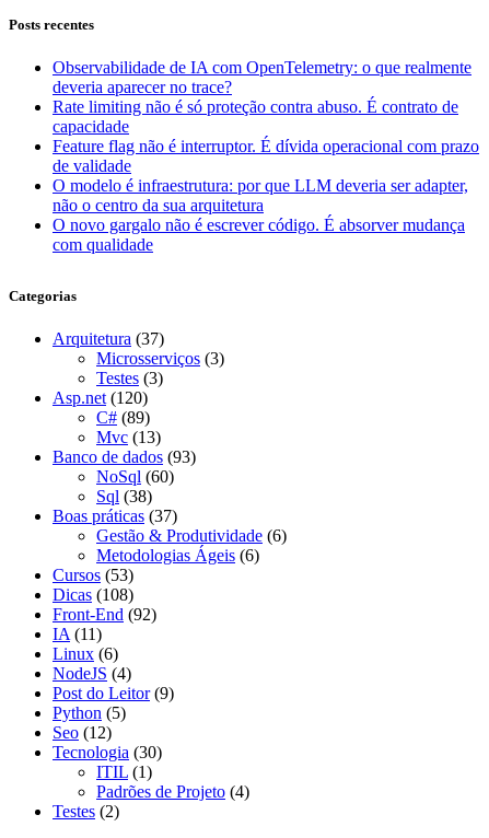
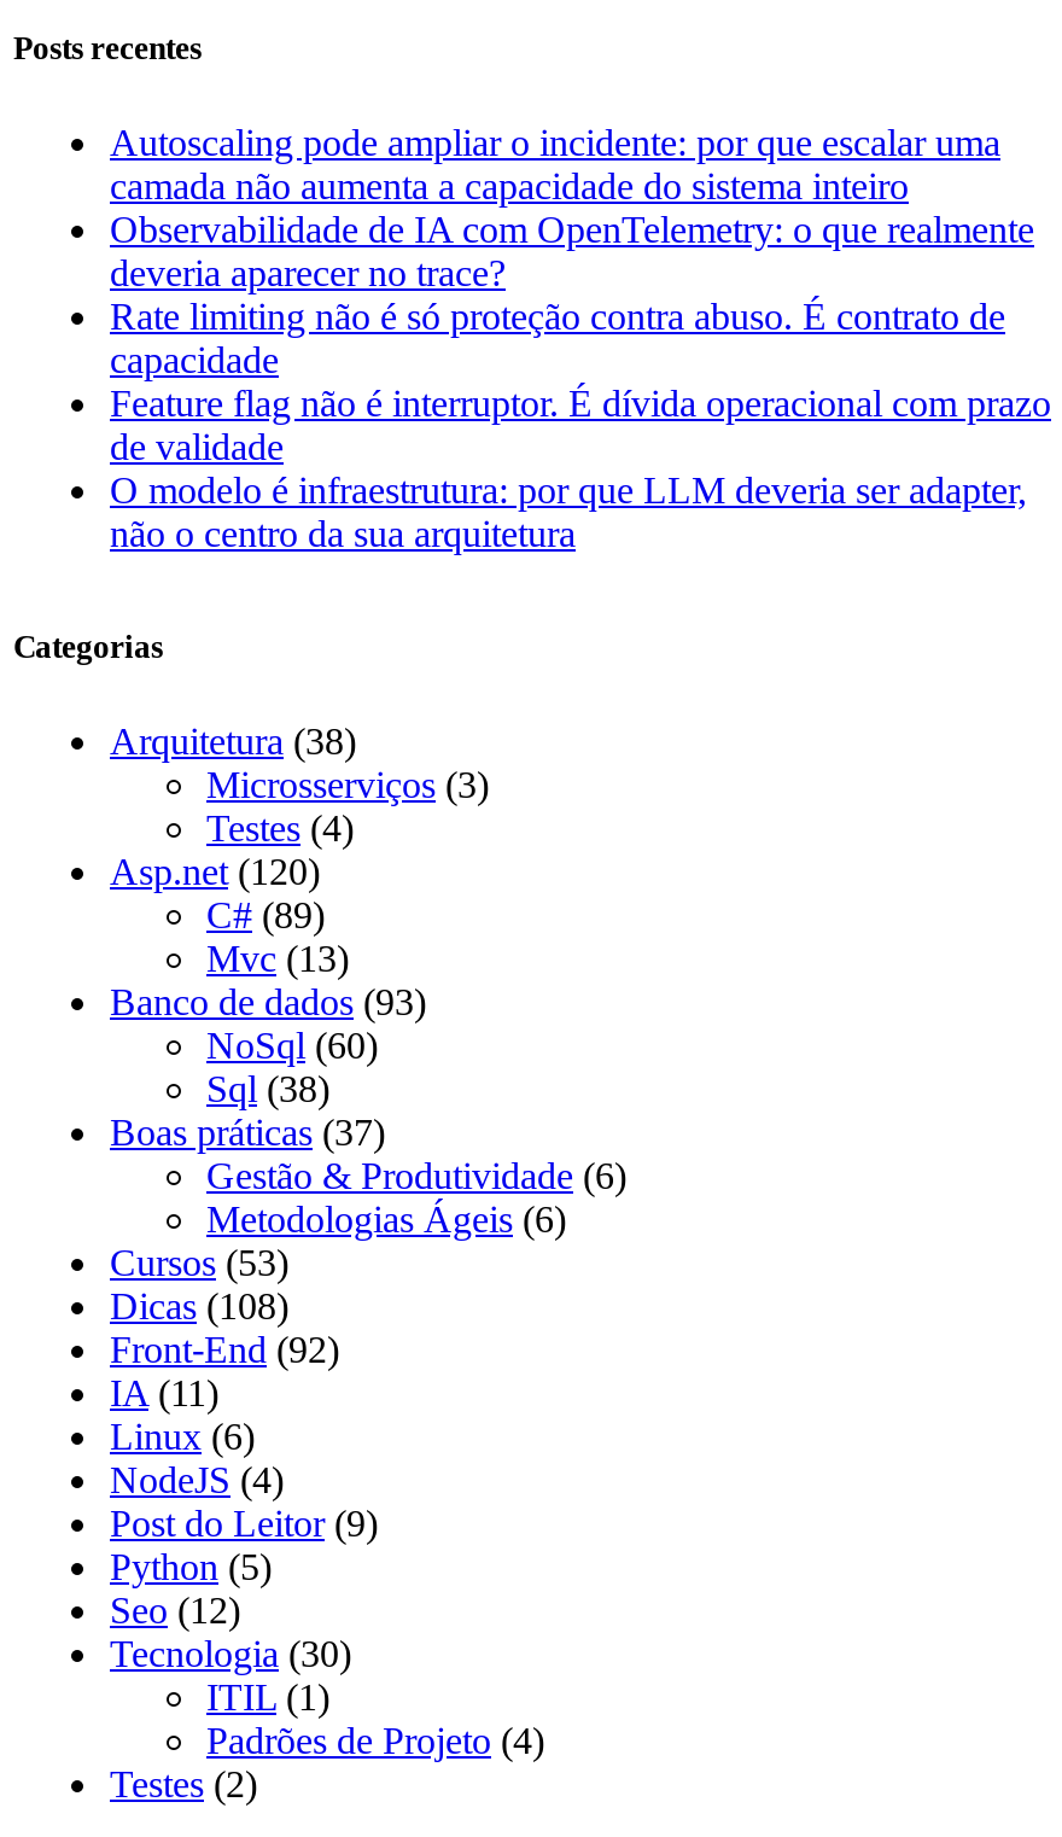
none -> [110,122,1000,207] Autoscaling pode ampliar o incidente: por que escalar uma | camada não aumenta a capacidade do sistema inteiro
moved [53,58,479,215] -> [110,209,1051,554]: Observabilidade de IA com OpenTelemetry: o que realmente | deveria aparecer no trace? | Rate limiting não é só proteção contra abuso. É contrato de | capacidade | Feature flag não é interruptor. É dívida operacional com prazo | de validade | O modelo é infraestrutura: por que LLM deveria ser adapter, | não o centro da sua arquitetura
[53,216,465,254] O novo gargalo não é escrever código. É absorver mudança | com qualidade -> none
[53,330,164,348] Arquitetura (37) -> [110,722,356,763] Arquitetura (38)
[96,369,163,388] Testes (3) -> [206,808,354,849] Testes (4)

